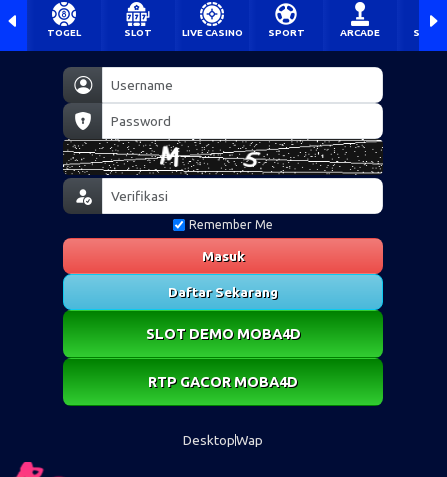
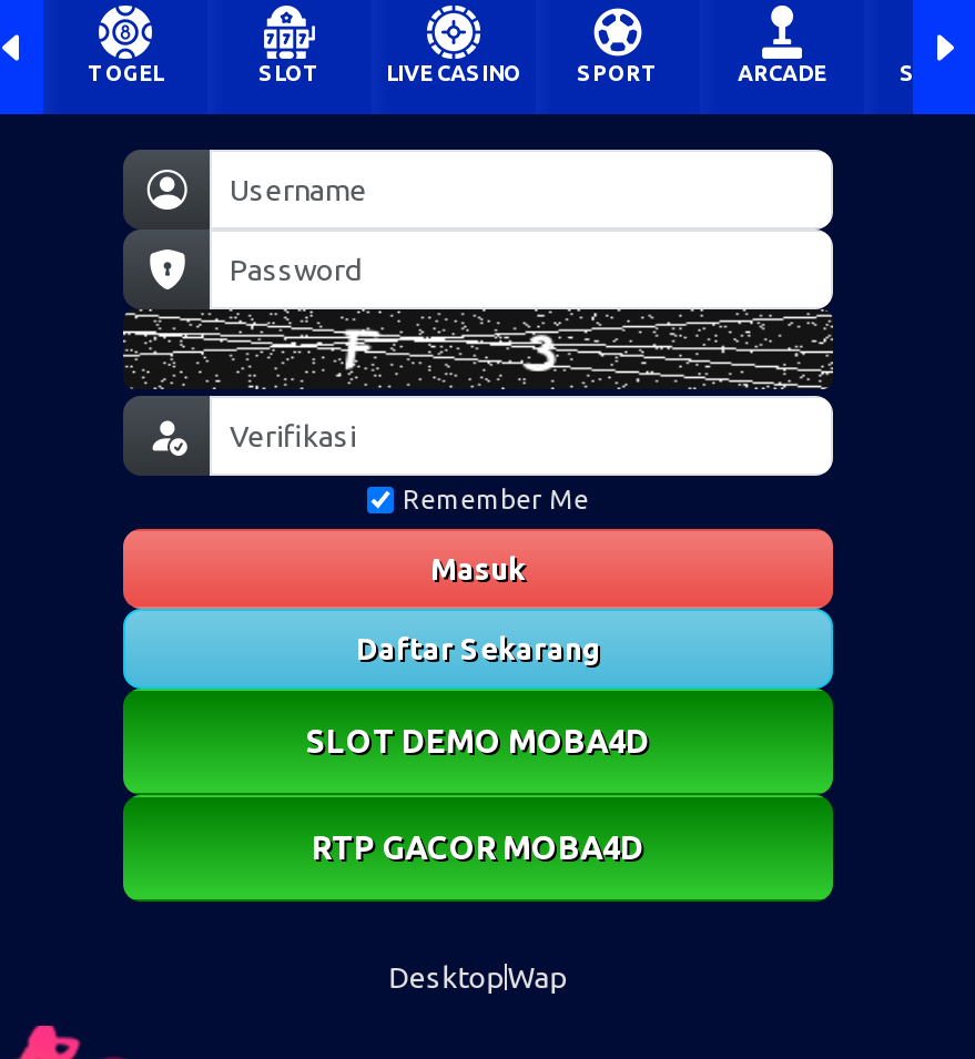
[62,139,383,175] [image] -> [123,309,833,389] [image]

